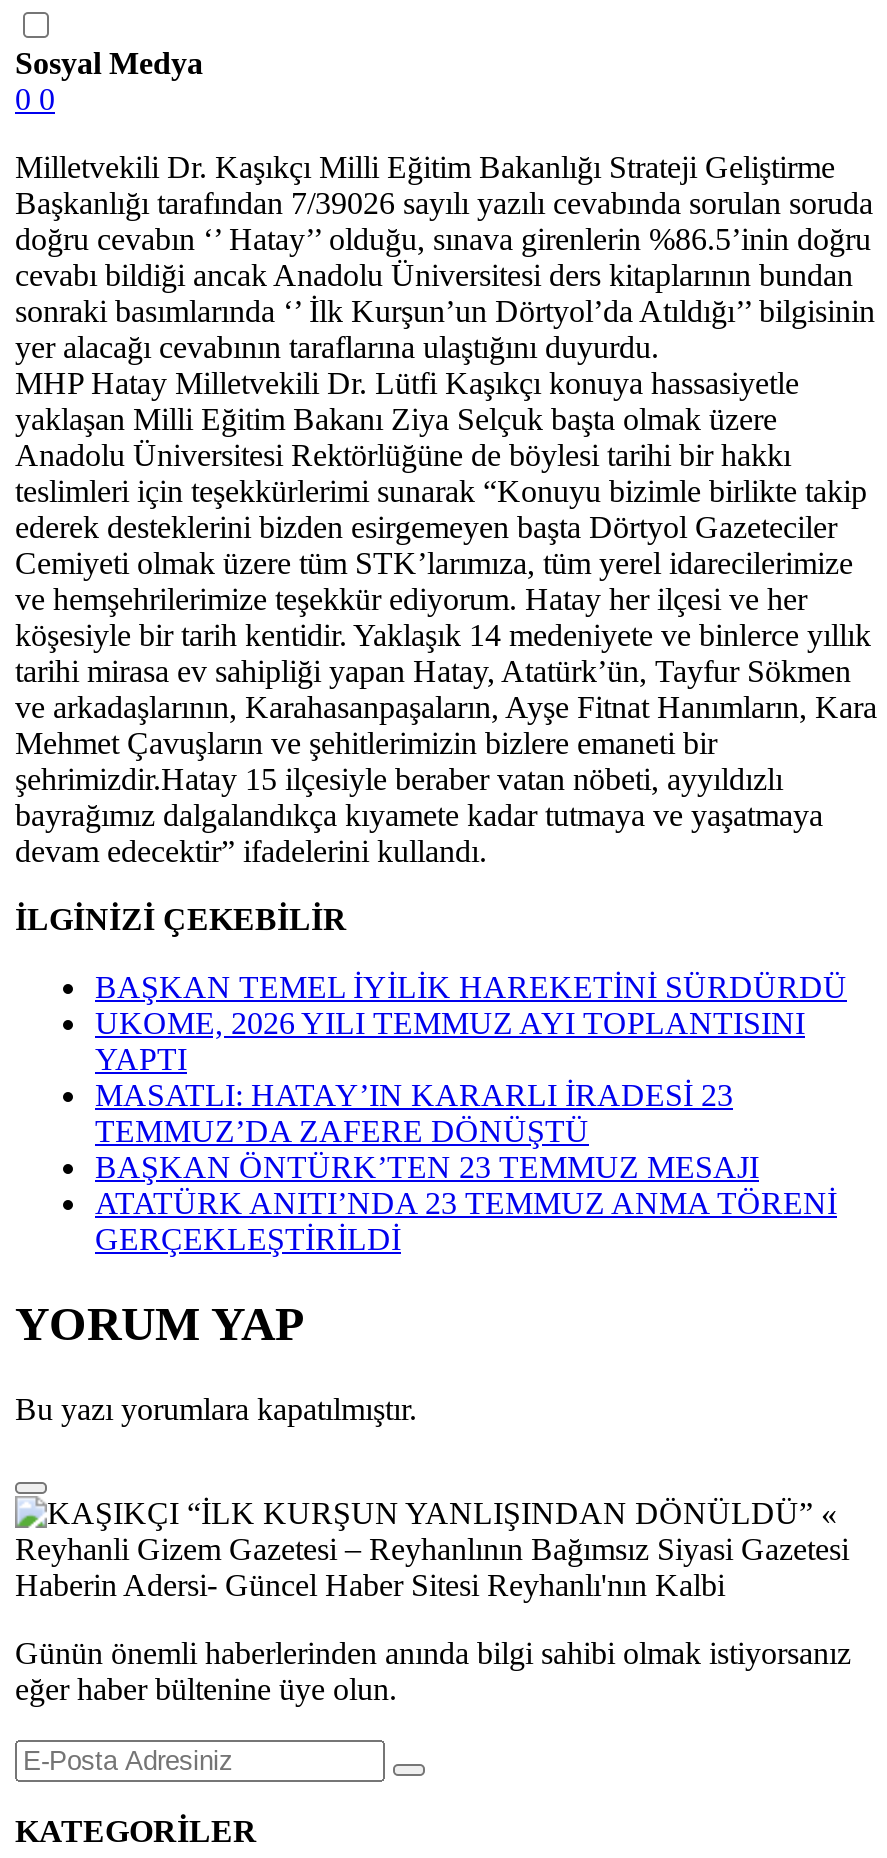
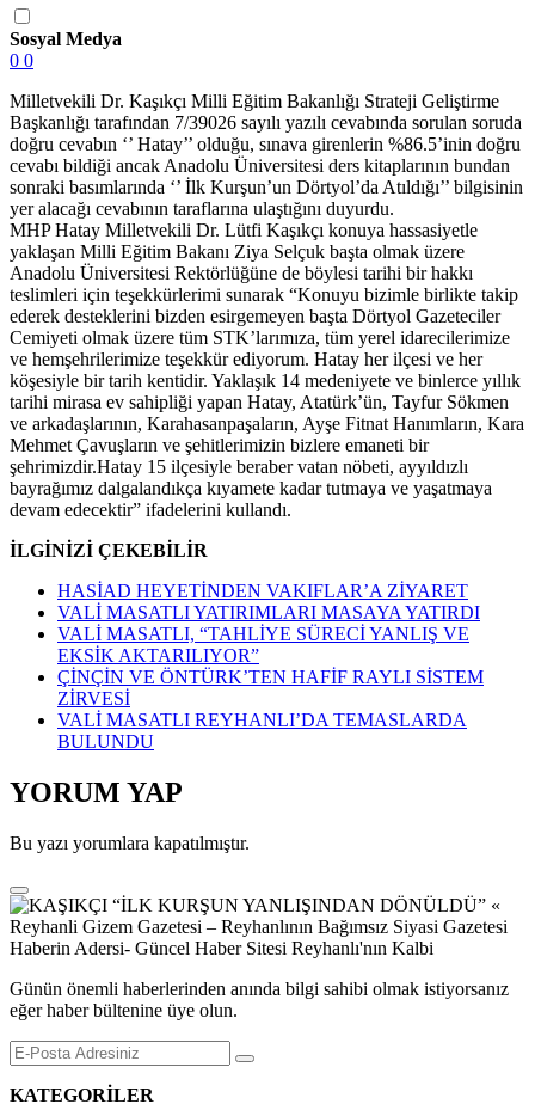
[95,970,847,1256] BAŞKAN TEMEL İYİLİK HAREKETİNİ SÜRDÜRDÜ | UKOME, 2026 YILI TEMMUZ AYI TOPLANTISINI | YAPTI | MASATLI: HATAY’IN KARARLI İRADESİ 23 | TEMMUZ’DA ZAFERE DÖNÜŞTÜ | BAŞKAN ÖNTÜRK’TEN 23 TEMMUZ MESAJI | ATATÜRK ANITI’NDA 23 TEMMUZ ANMA TÖRENİ | GERÇEKLEŞTİRİLDİ -> [57,581,484,752] HASİAD HEYETİNDEN VAKIFLAR’A ZİYARET | VALİ MASATLI YATIRIMLARI MASAYA YATIRDI | VALİ MASATLI, “TAHLİYE SÜRECİ YANLIŞ VE | EKSİK AKTARILIYOR” | ÇİNÇİN VE ÖNTÜRK’TEN HAFİF RAYLI SİSTEM | ZİRVESİ | VALİ MASATLI REYHANLI’DA TEMASLARDA | BULUNDU

